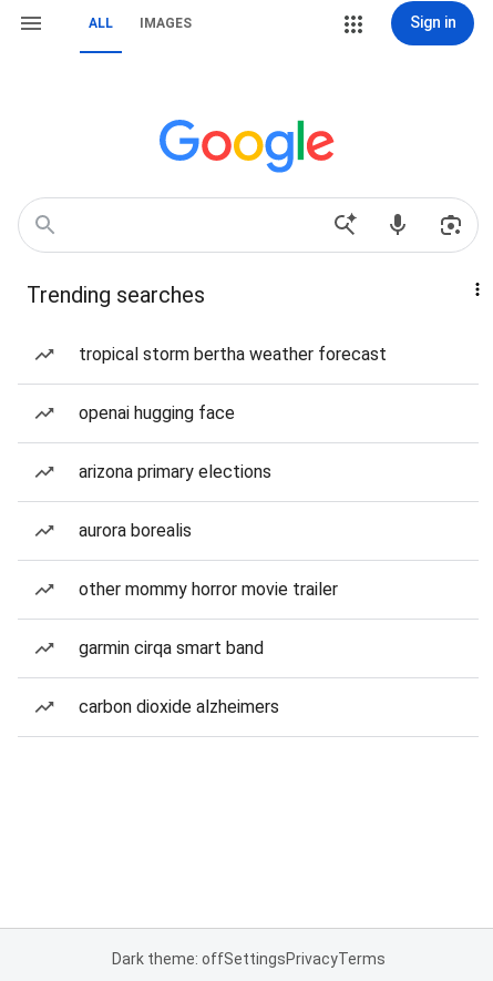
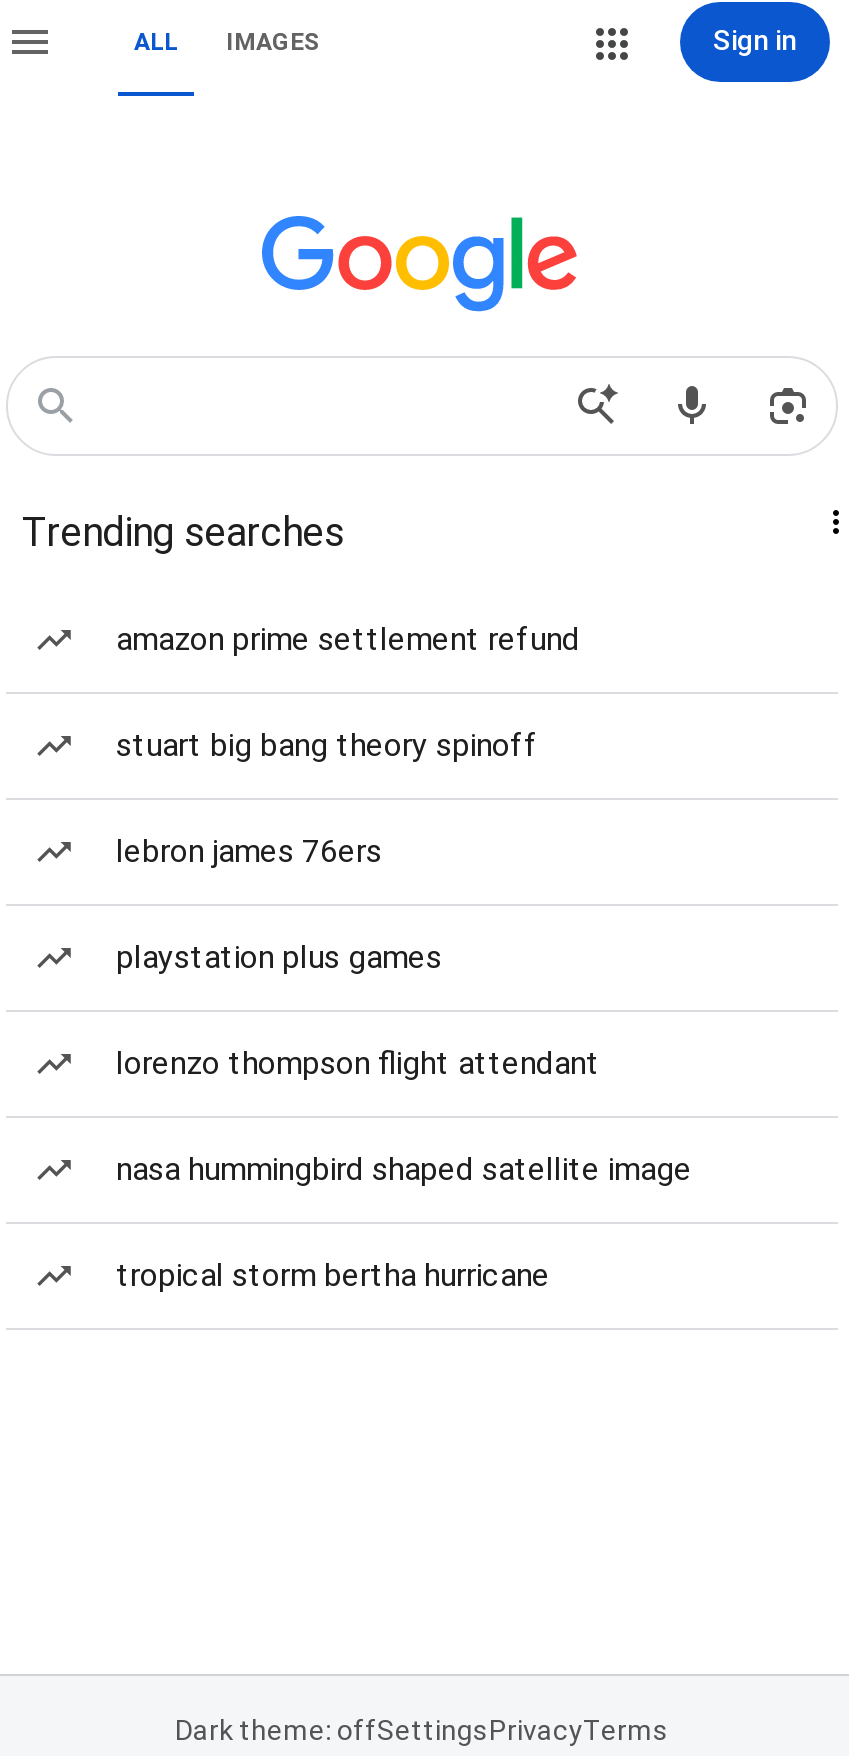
[79,344,387,365] tropical storm bertha weather forecast -> [116,620,580,658] amazon prime settlement refund
[79,402,235,423] openai hugging face -> [116,726,538,764] stuart big bang theory spinoff
[79,461,271,482] arizona primary elections -> [116,832,382,870] lebron james 76ers
[79,520,192,541] aurora borealis -> [116,938,442,976] playstation plus games
[79,579,338,600] other mommy horror movie trailer -> [116,1044,600,1082] lorenzo thompson flight attendant
[79,637,264,658] garmin cirqa smart band -> [116,1150,692,1188] nasa hummingbird shaped satellite image
[79,696,279,717] carbon dioxide alzheimers -> [116,1256,550,1294] tropical storm bertha hurricane

